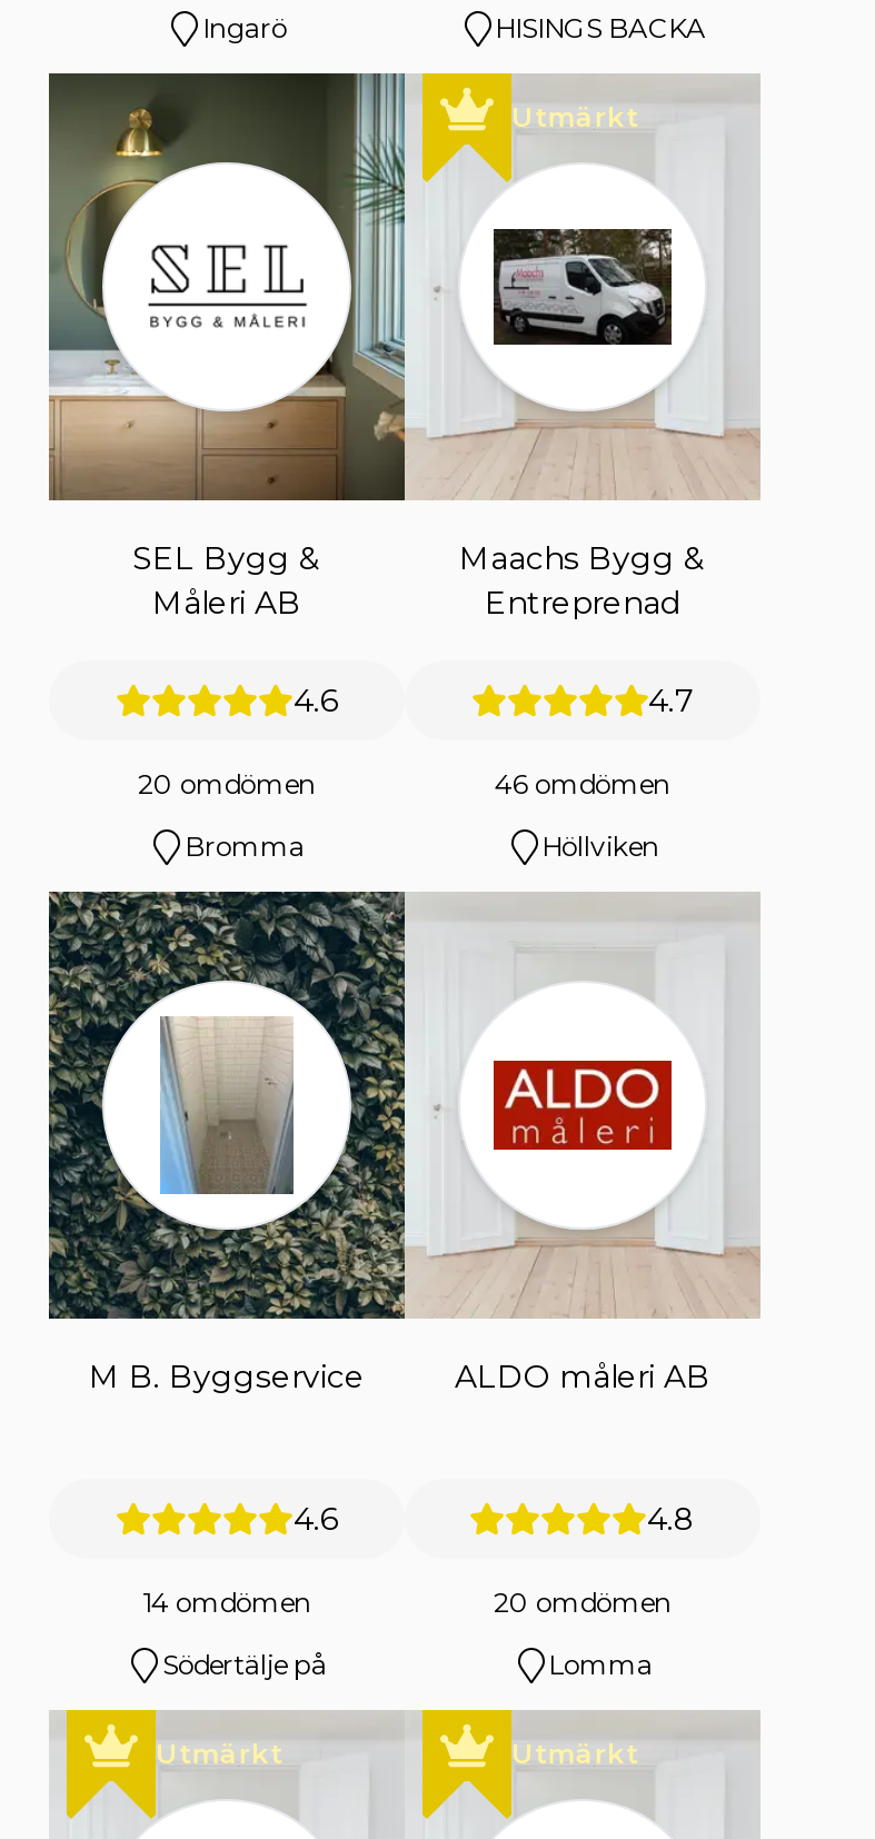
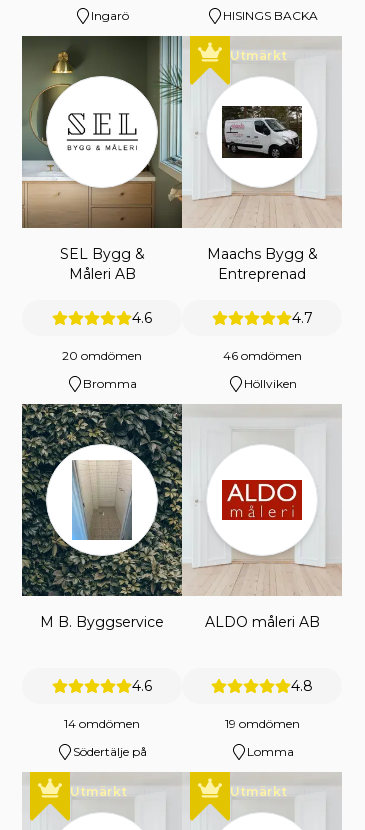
[494,1585,672,1619] 20 omdömen -> [224,716,299,731] 19 omdömen

